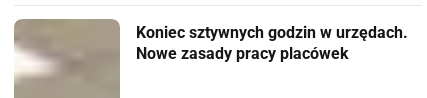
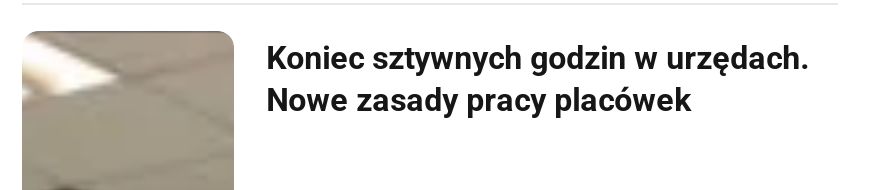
[13,21,60,84] [image] -> [20,36,116,158] [image]

